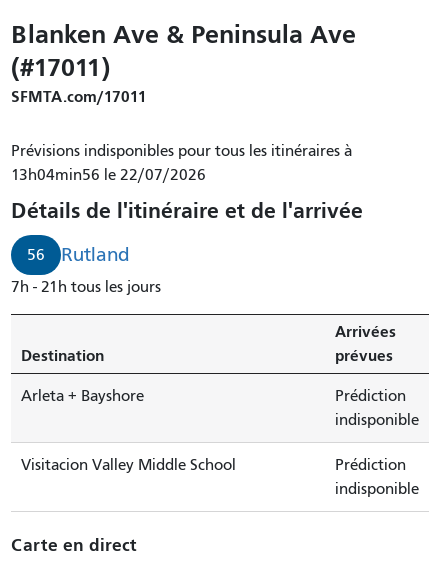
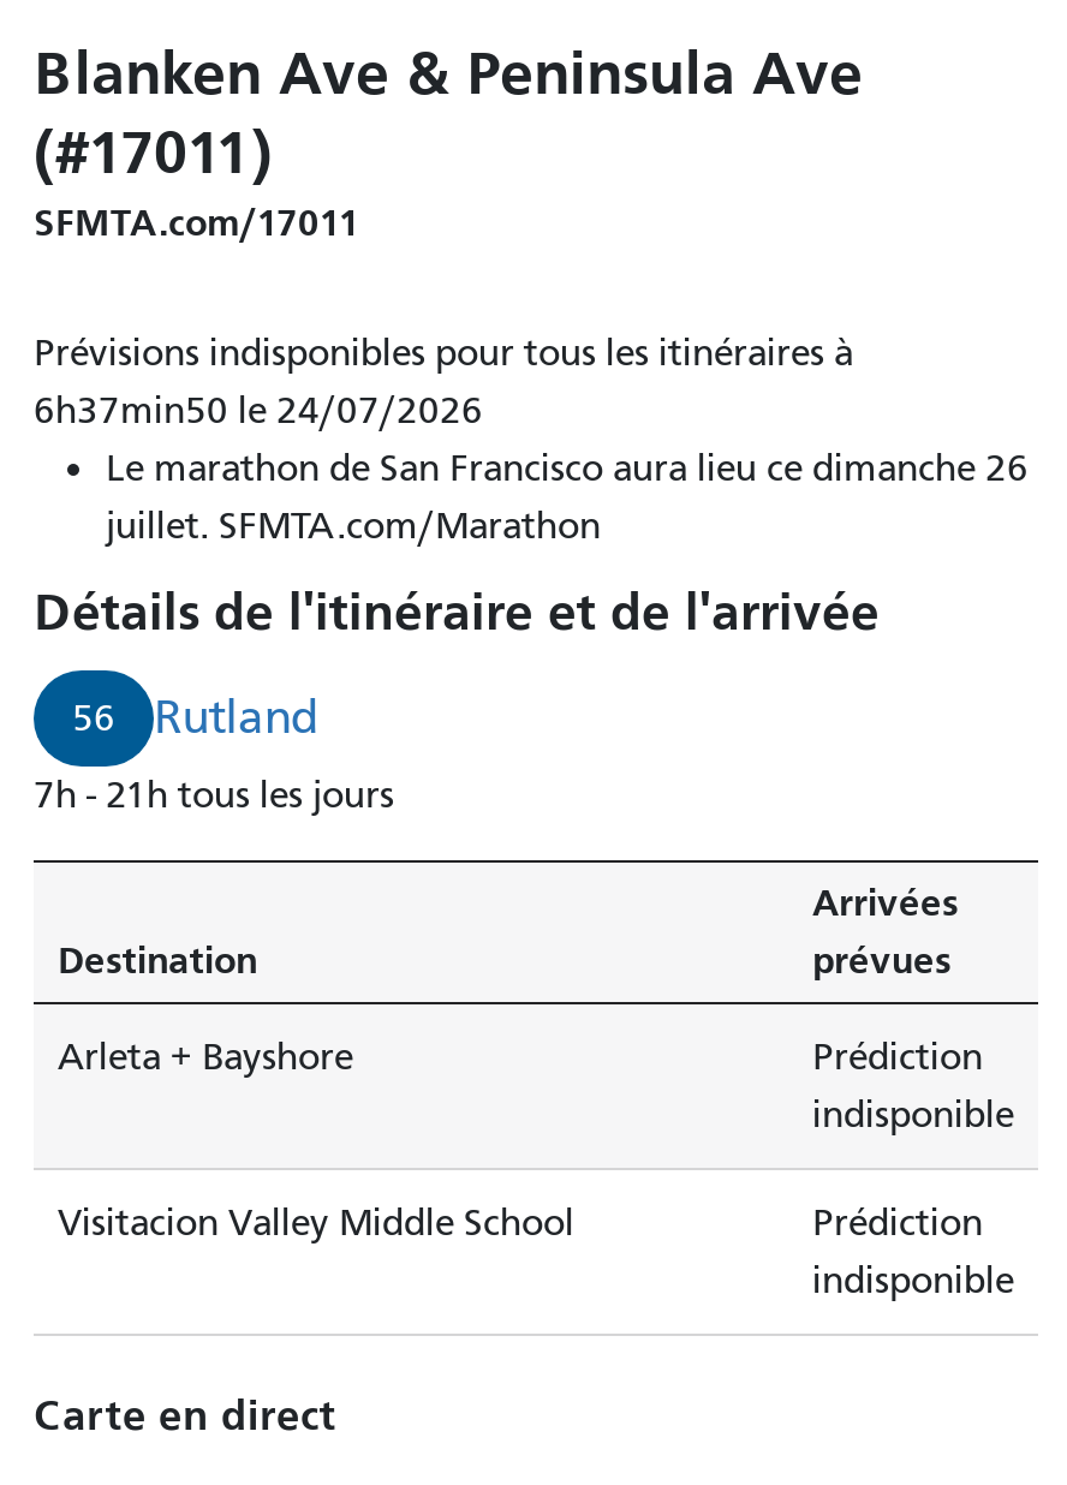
[11,166,206,184] 13h04min56 le 22/07/2026 -> [34,388,1029,547] 6h37min50 le 24/07/2026 | Le marathon de San Francisco aura lieu ce dimanche 26 | juillet. SFMTA.com/Marathon

